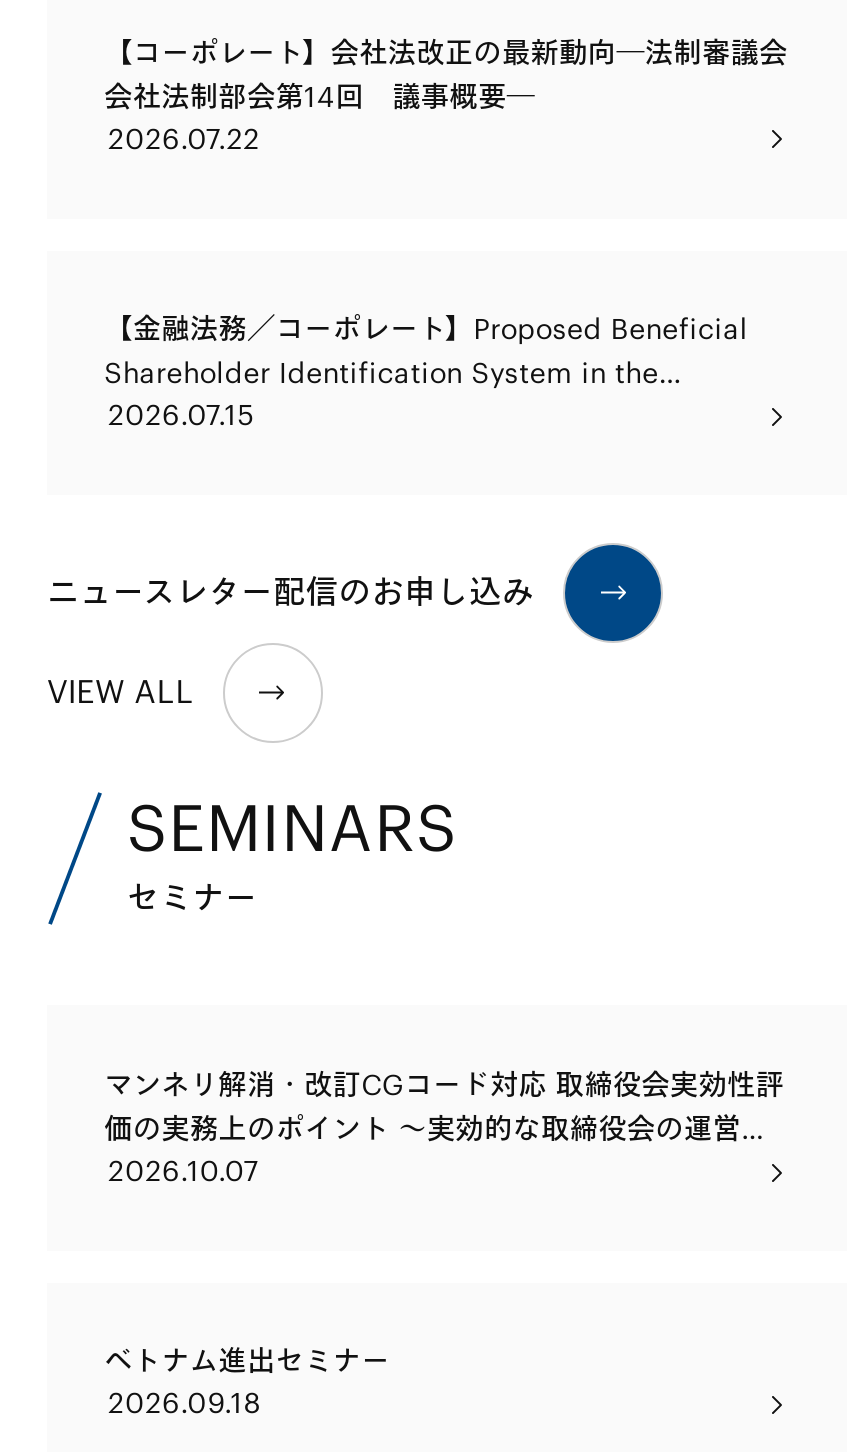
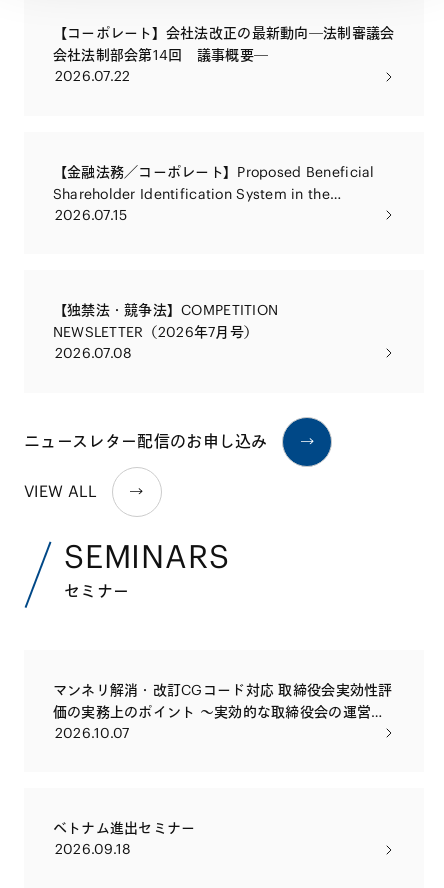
none -> [53,301,278,362] 【独禁法・競争法】COMPETITION | NEWSLETTER（2026年7月号） | 2026.07.08

